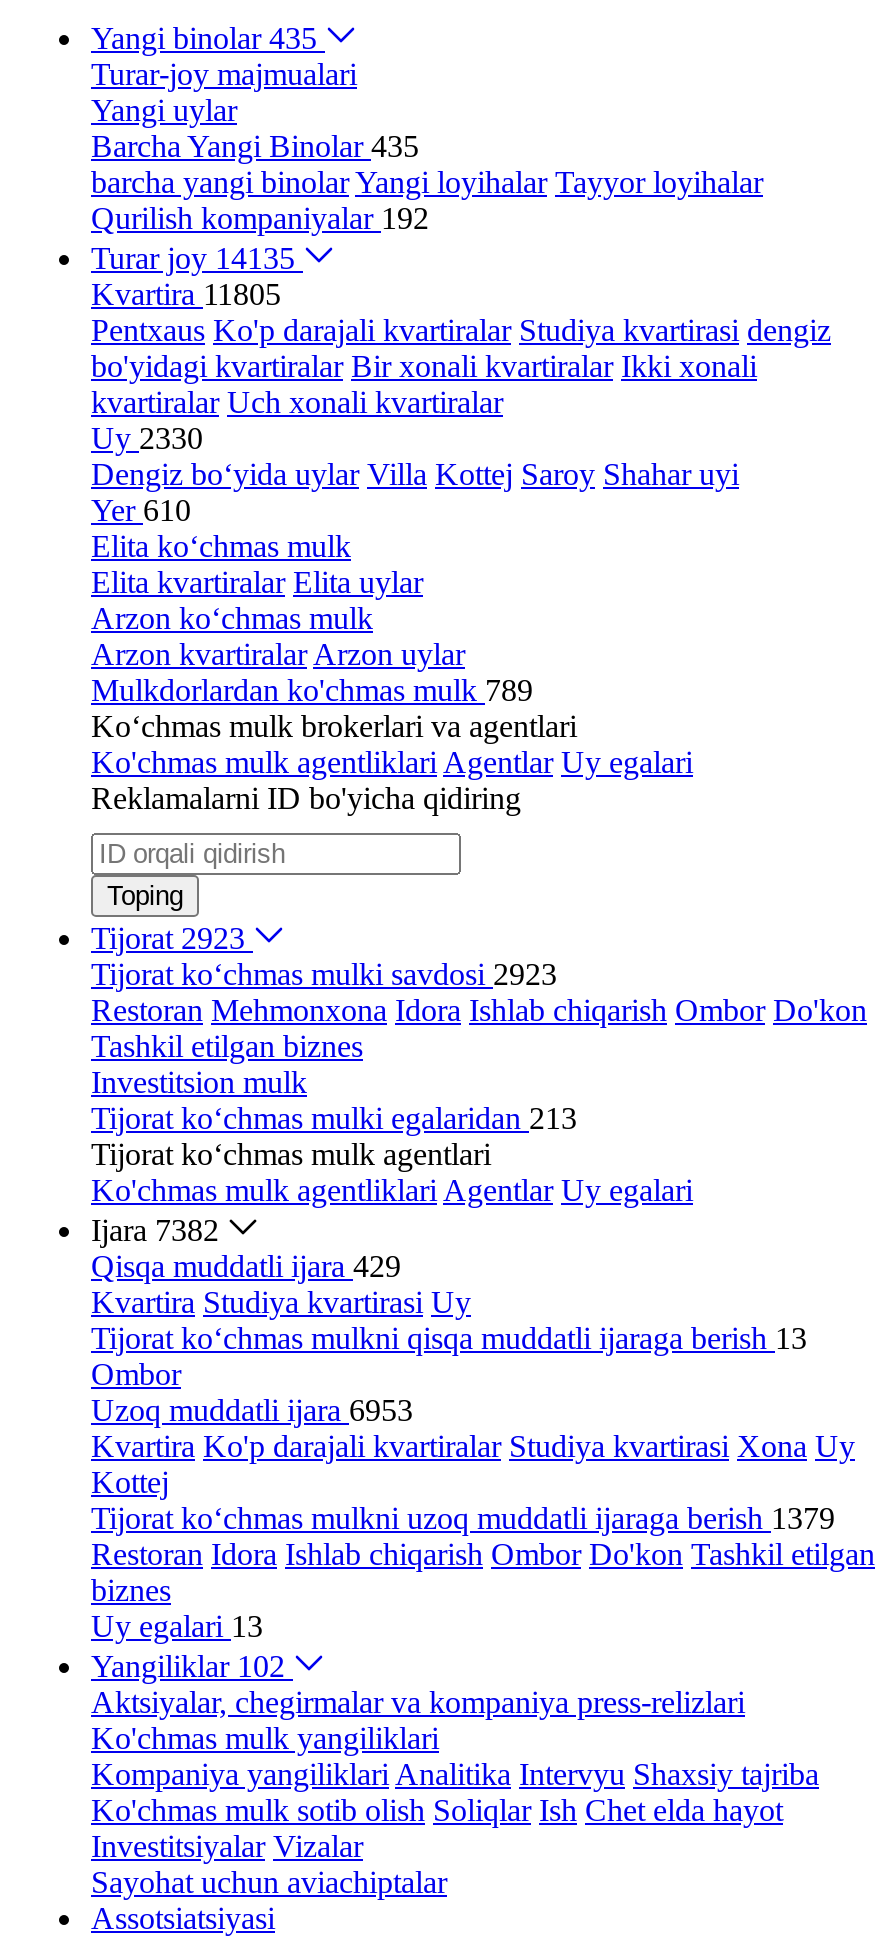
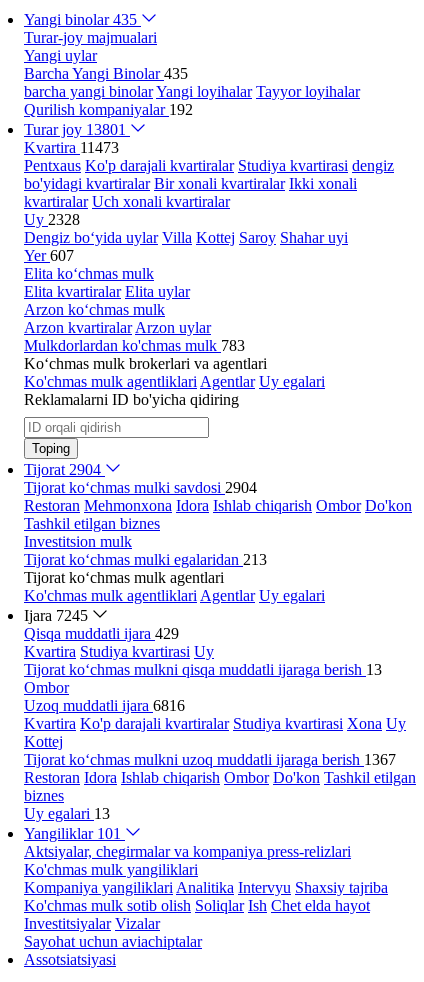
[91,241,295,275] Turar joy 14135 -> [24,121,126,138] Turar joy 13801
[91,277,281,311] Kvartira 11805 -> [24,139,119,156] Kvartira 11473
[91,421,203,455] Uy 2330 -> [24,211,80,228] Uy 2328
[91,493,191,527] Yer 610 -> [24,247,74,264] Yer 607
[91,673,533,707] Mulkdorlardan ko'chmas mulk 789 -> [24,337,245,354] Mulkdorlardan ko'chmas mulk 783
[91,921,245,955] Tijorat 2923 -> [24,461,101,478] Tijorat 2904
[91,957,557,991] Tijorat ko‘chmas mulki savdosi 2923 -> [24,479,257,496] Tijorat ko‘chmas mulki savdosi 2904
[91,1213,219,1247] Ijara 7382 -> [24,607,88,624] Ijara 7245
[91,1393,413,1427] Uzoq muddatli ijara 6953 -> [24,697,185,714] Uzoq muddatli ijara 6816
[91,1501,835,1535] Tijorat ko‘chmas mulkni uzoq muddatli ijaraga berish 1379 -> [24,751,396,768] Tijorat ko‘chmas mulkni uzoq muddatli ijaraga berish 1367
[91,1649,285,1683] Yangiliklar 102 -> [24,825,121,842] Yangiliklar 101

